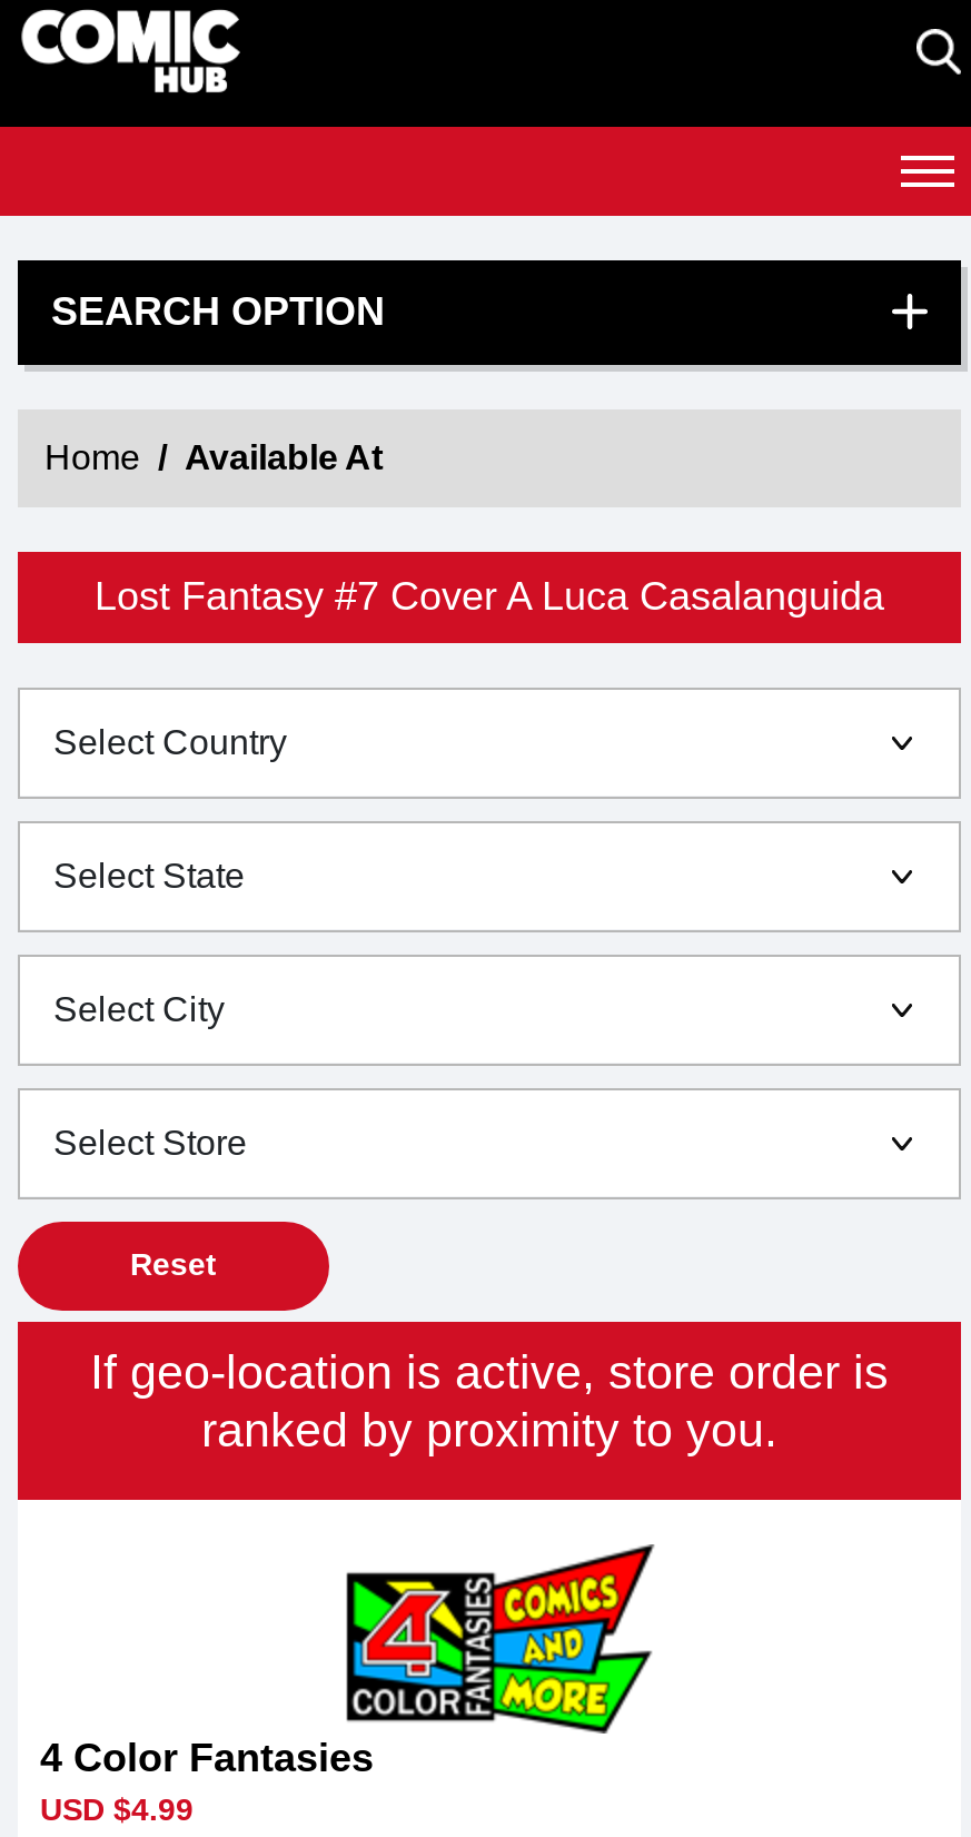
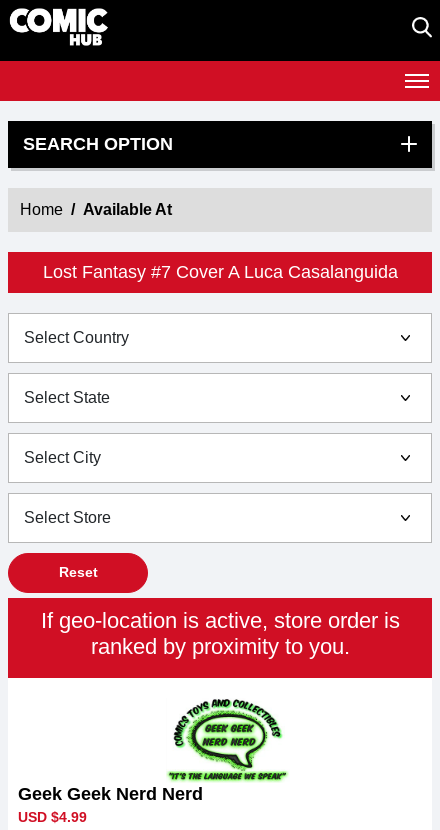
[40,1542,654,1779] [image] | 4 Color Fantasies -> [18,698,293,803] [image] | Geek Geek Nerd Nerd

